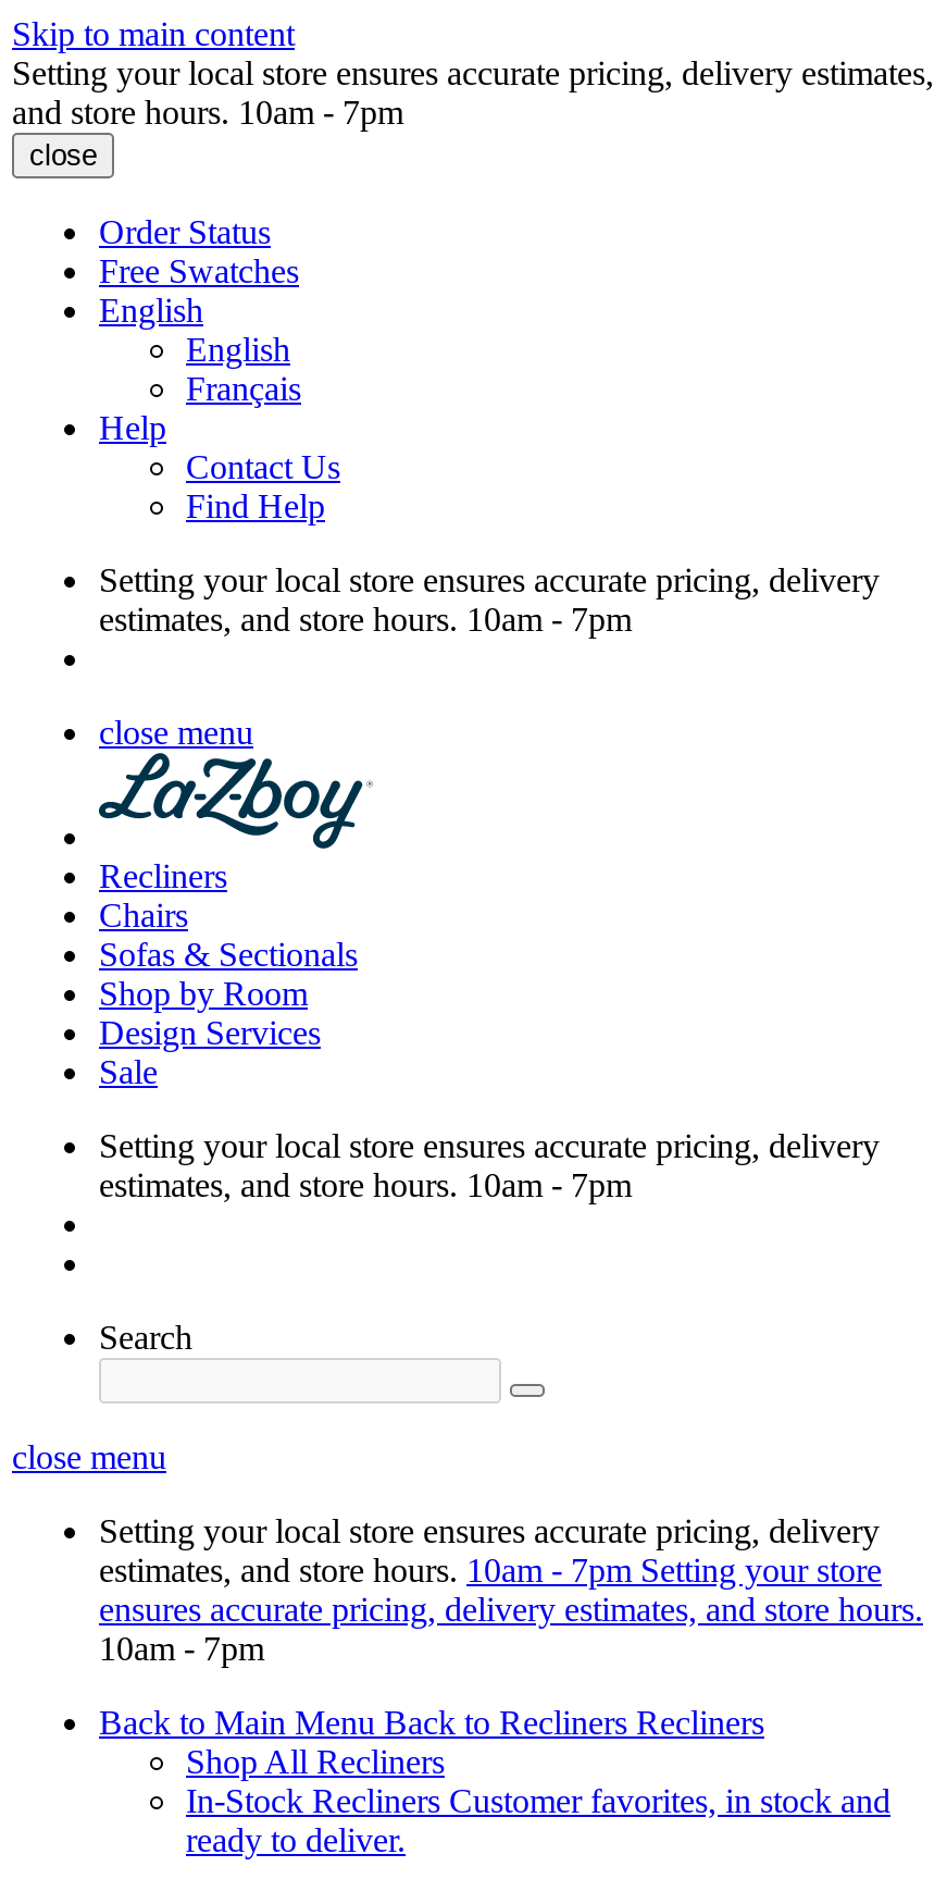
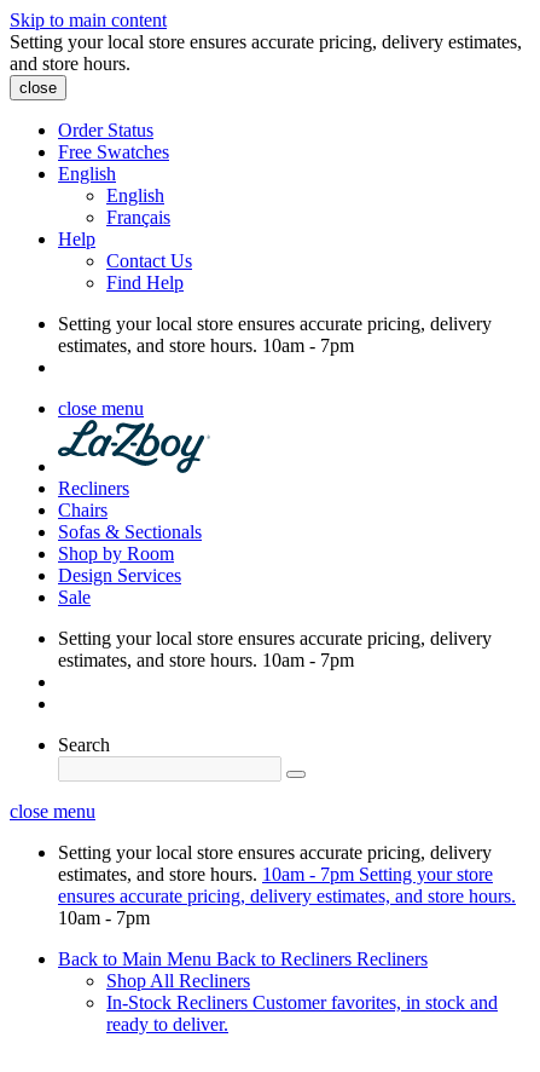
[12,94,403,131] and store hours. 10am - 7pm -> [10,53,130,74] and store hours.

